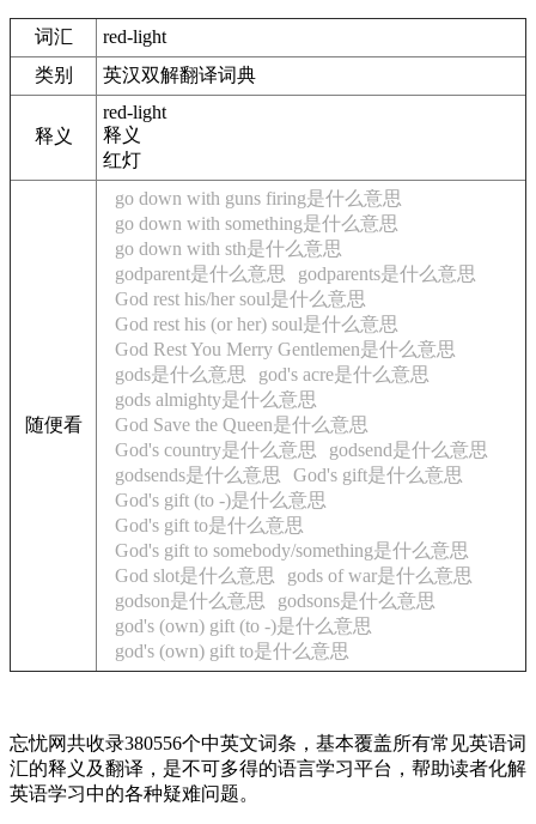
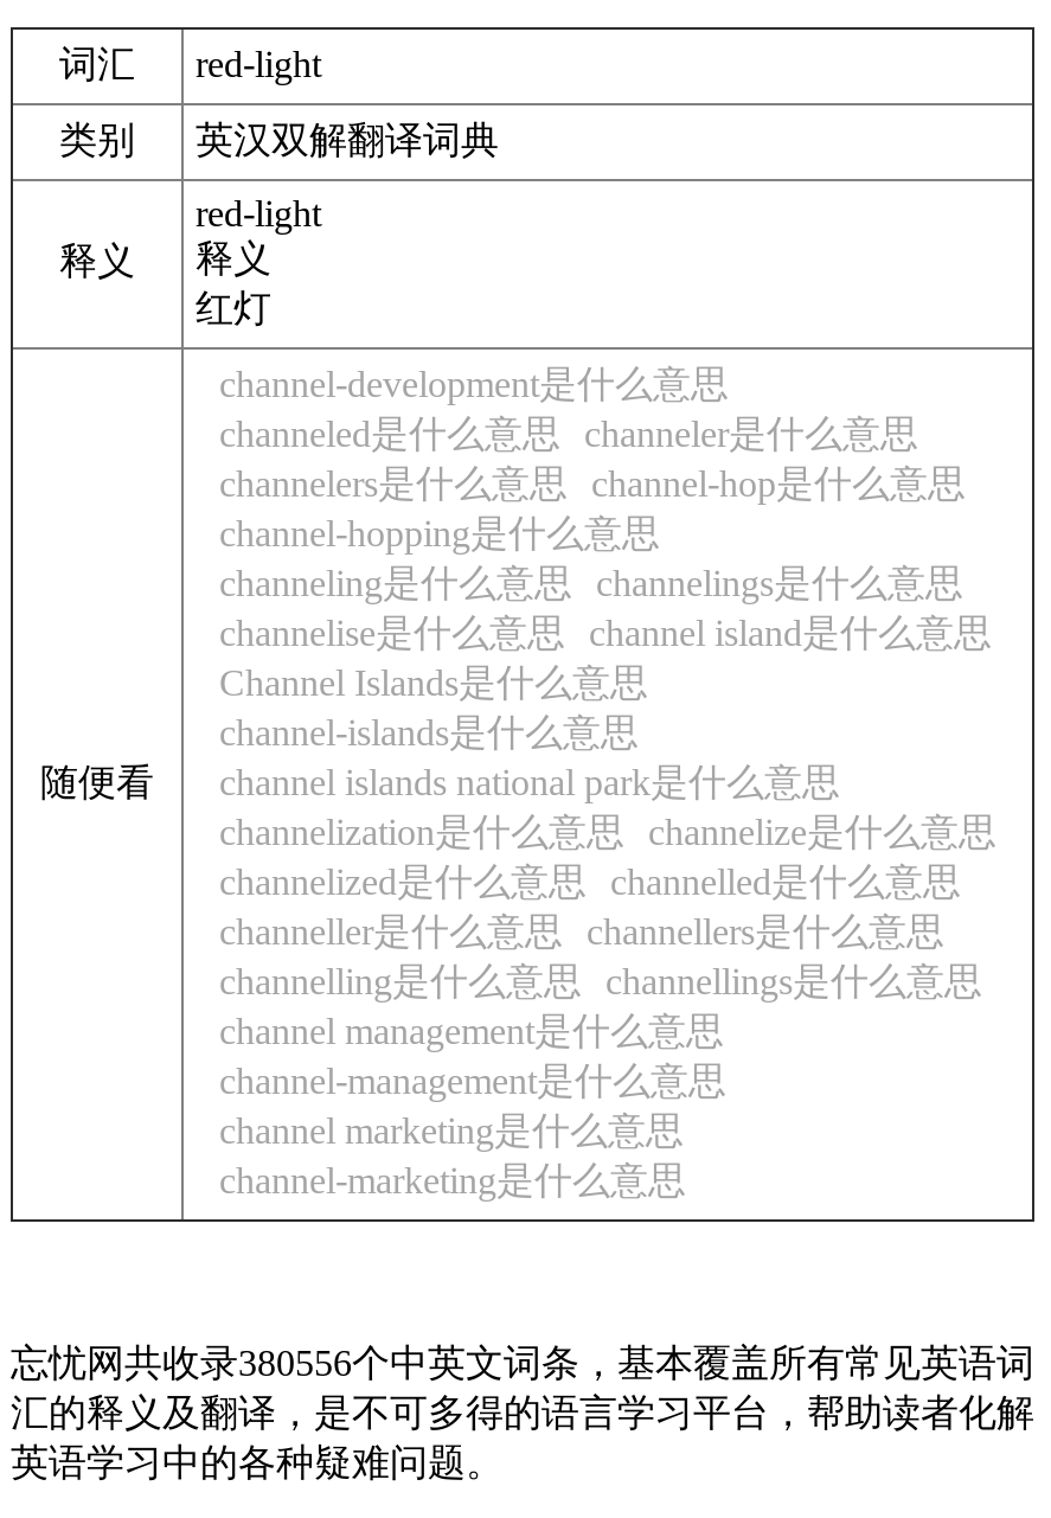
[115,188,488,661] go down with guns firing是什么意思 | go down with something是什么意思 | go down with sth是什么意思 | godparent是什么意思 godparents是什么意思 | God rest his/her soul是什么意思 | God rest his (or her) soul是什么意思 | God Rest You Merry Gentlemen是什么意思 | gods是什么意思 god's acre是什么意思 | gods almighty是什么意思 | God Save the Queen是什么意思 | God's country是什么意思 godsend是什么意思 | godsends是什么意思 God's gift是什么意思 | God's gift (to -)是什么意思 | God's gift to是什么意思 | God's gift to somebody/something是什么意思 | God slot是什么意思 gods of war是什么意思 | godson是什么意思 godsons是什么意思 | god's (own) gift (to -)是什么意思 | god's (own) gift to是什么意思 -> [219,364,996,1200] channel-development是什么意思 | channeled是什么意思 channeler是什么意思 | channelers是什么意思 channel-hop是什么意思 | channel-hopping是什么意思 | channeling是什么意思 channelings是什么意思 | channelise是什么意思 channel island是什么意思 | Channel Islands是什么意思 | channel-islands是什么意思 | channel islands national park是什么意思 | channelization是什么意思 channelize是什么意思 | channelized是什么意思 channelled是什么意思 | channeller是什么意思 channellers是什么意思 | channelling是什么意思 channellings是什么意思 | channel management是什么意思 | channel-management是什么意思 | channel marketing是什么意思 | channel-marketing是什么意思

